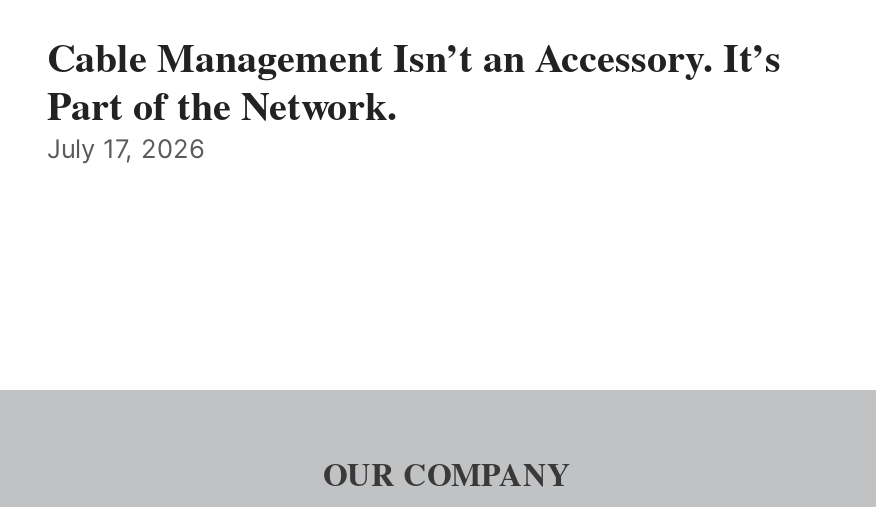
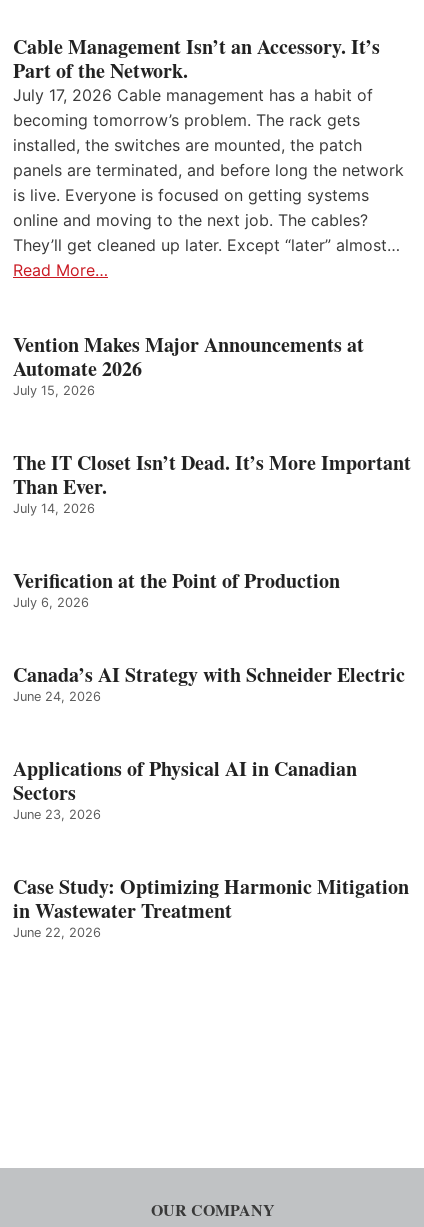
[47,135,205,165] July 17, 2026 -> [13,85,411,940] July 17, 2026 Cable management has a habit of | becoming tomorrow’s problem. The rack gets | installed, the switches are mounted, the patch | panels are terminated, and before long the network | is live. Everyone is focused on getting systems | online and moving to the next job. The cables? | They’ll get cleaned up later. Except “later” almost… | Read More… | Vention Makes Major Announcements at | Automate 2026 | July 15, 2026 | The IT Closet Isn’t Dead. It’s More Important | Than Ever. | July 14, 2026 | Verification at the Point of Production | July 6, 2026 | Canada’s AI Strategy with Schneider Electric | June 24, 2026 | Applications of Physical AI in Canadian | Sectors | June 23, 2026 | Case Study: Optimizing Harmonic Mitigation | in Wastewater Treatment | June 22, 2026

